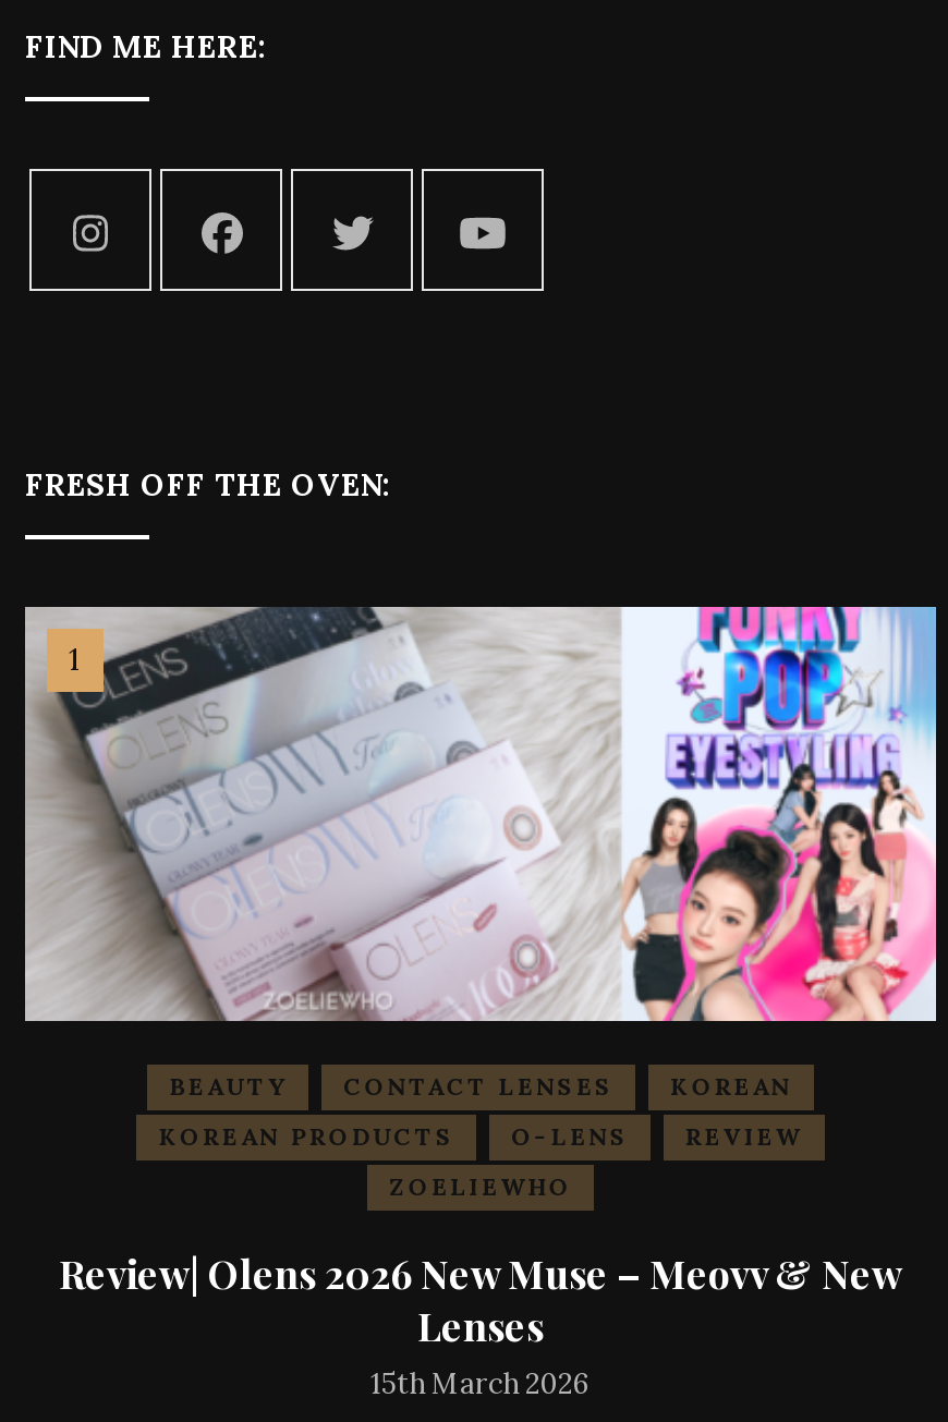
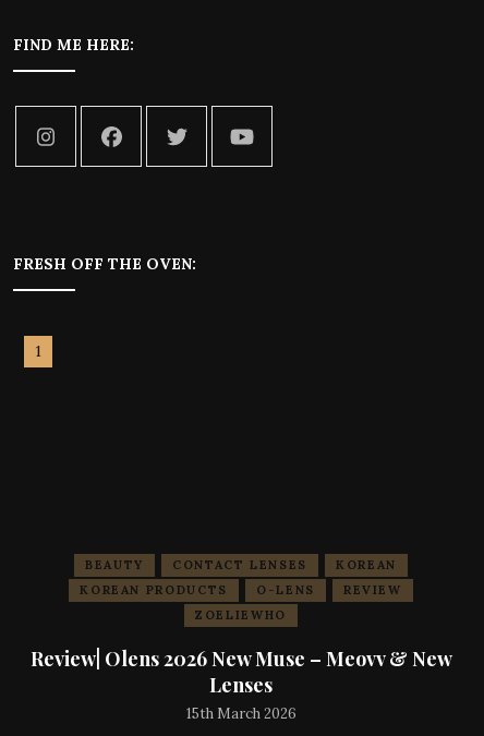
[23,604,938,1024] [image] -> none

